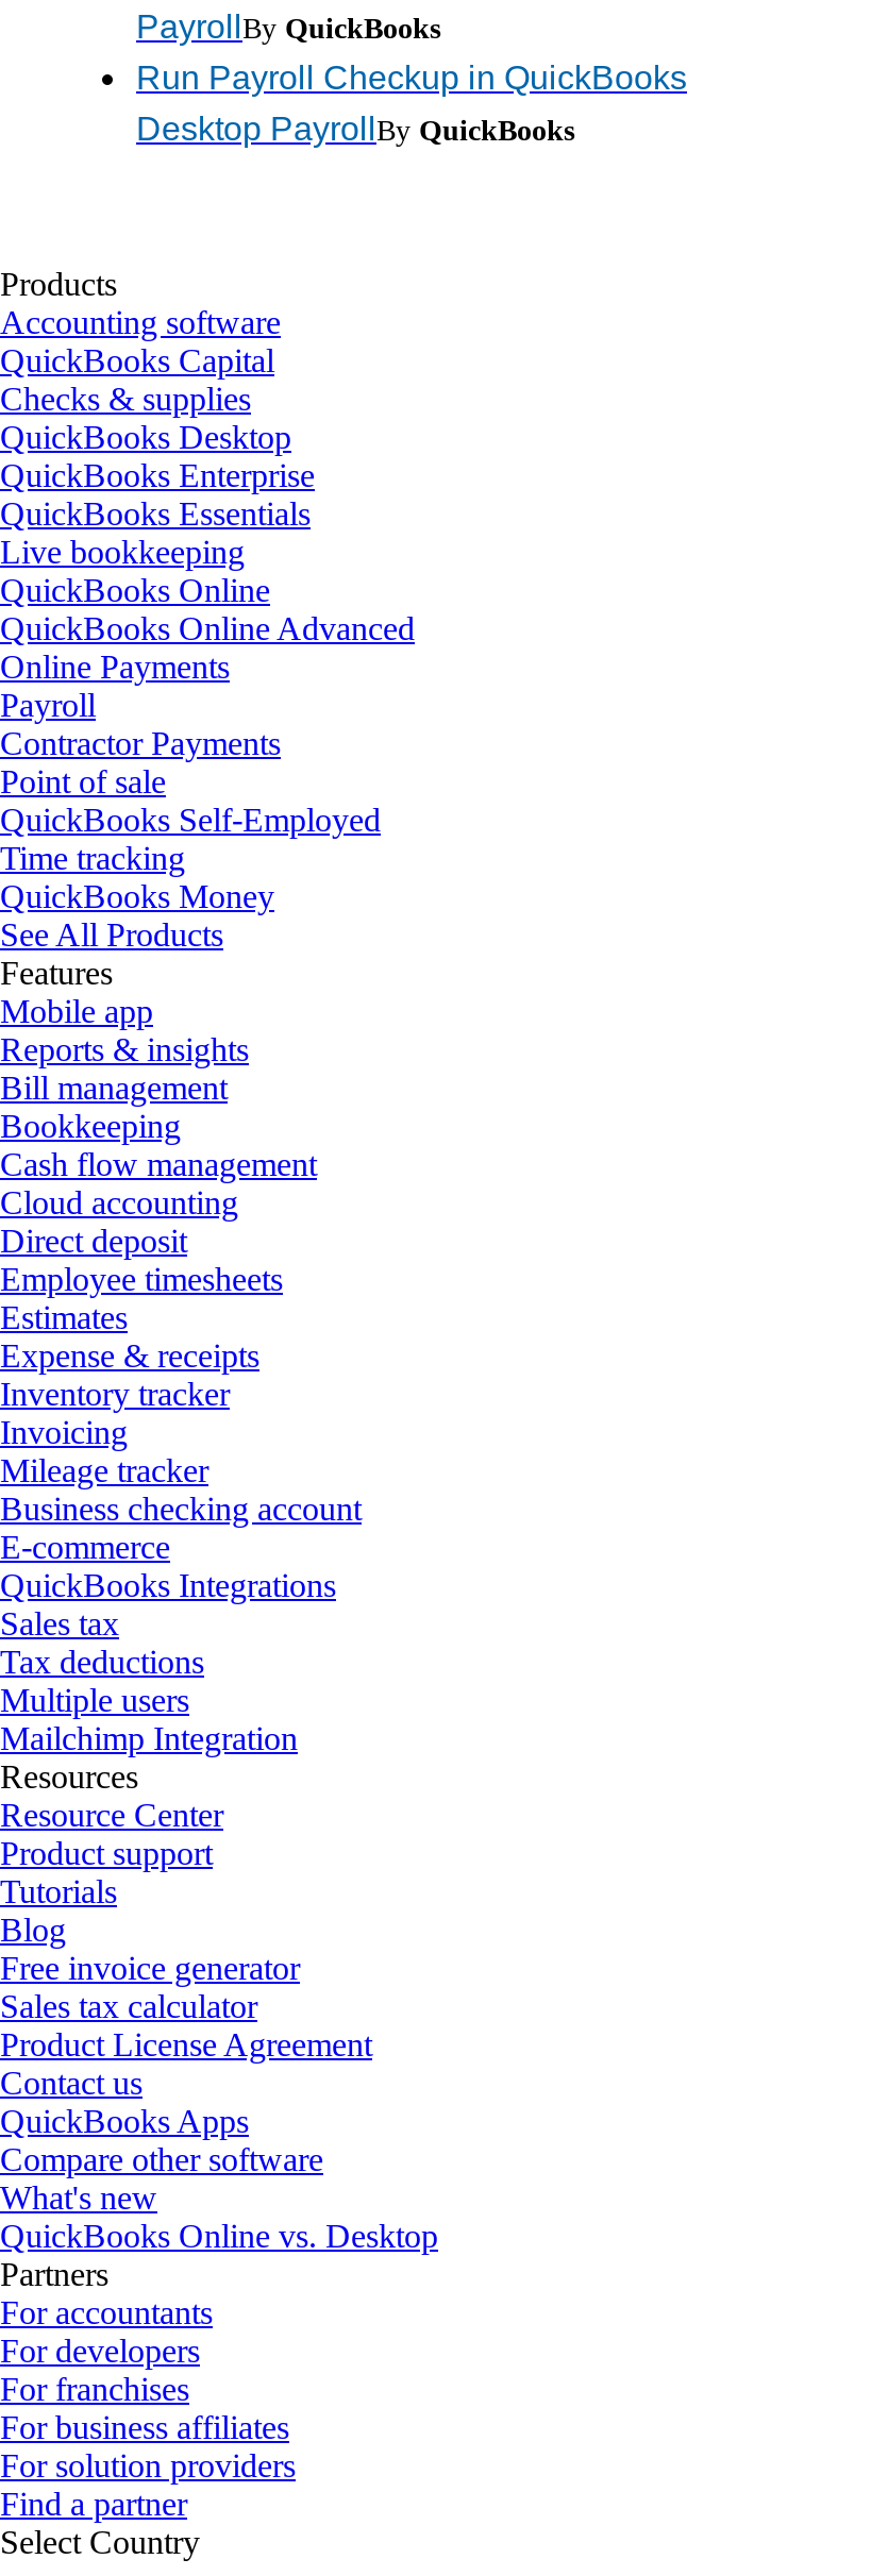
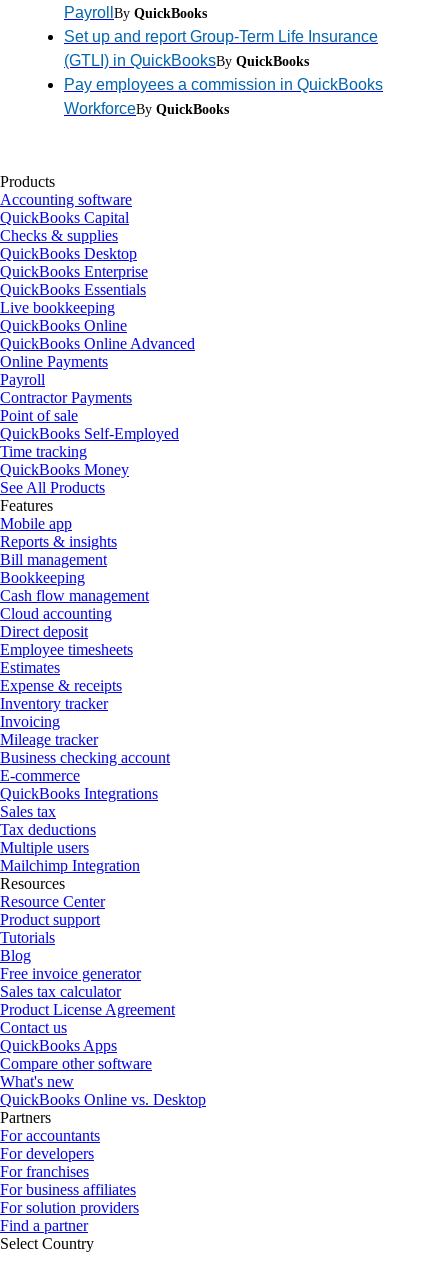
[136,60,687,147] Run Payroll Checkup in QuickBooks | Desktop PayrollBy QuickBooks -> [64,28,383,117] Set up and report Group-Term Life Insurance | (GTLI) in QuickBooksBy QuickBooks | Pay employees a commission in QuickBooks | WorkforceBy QuickBooks

